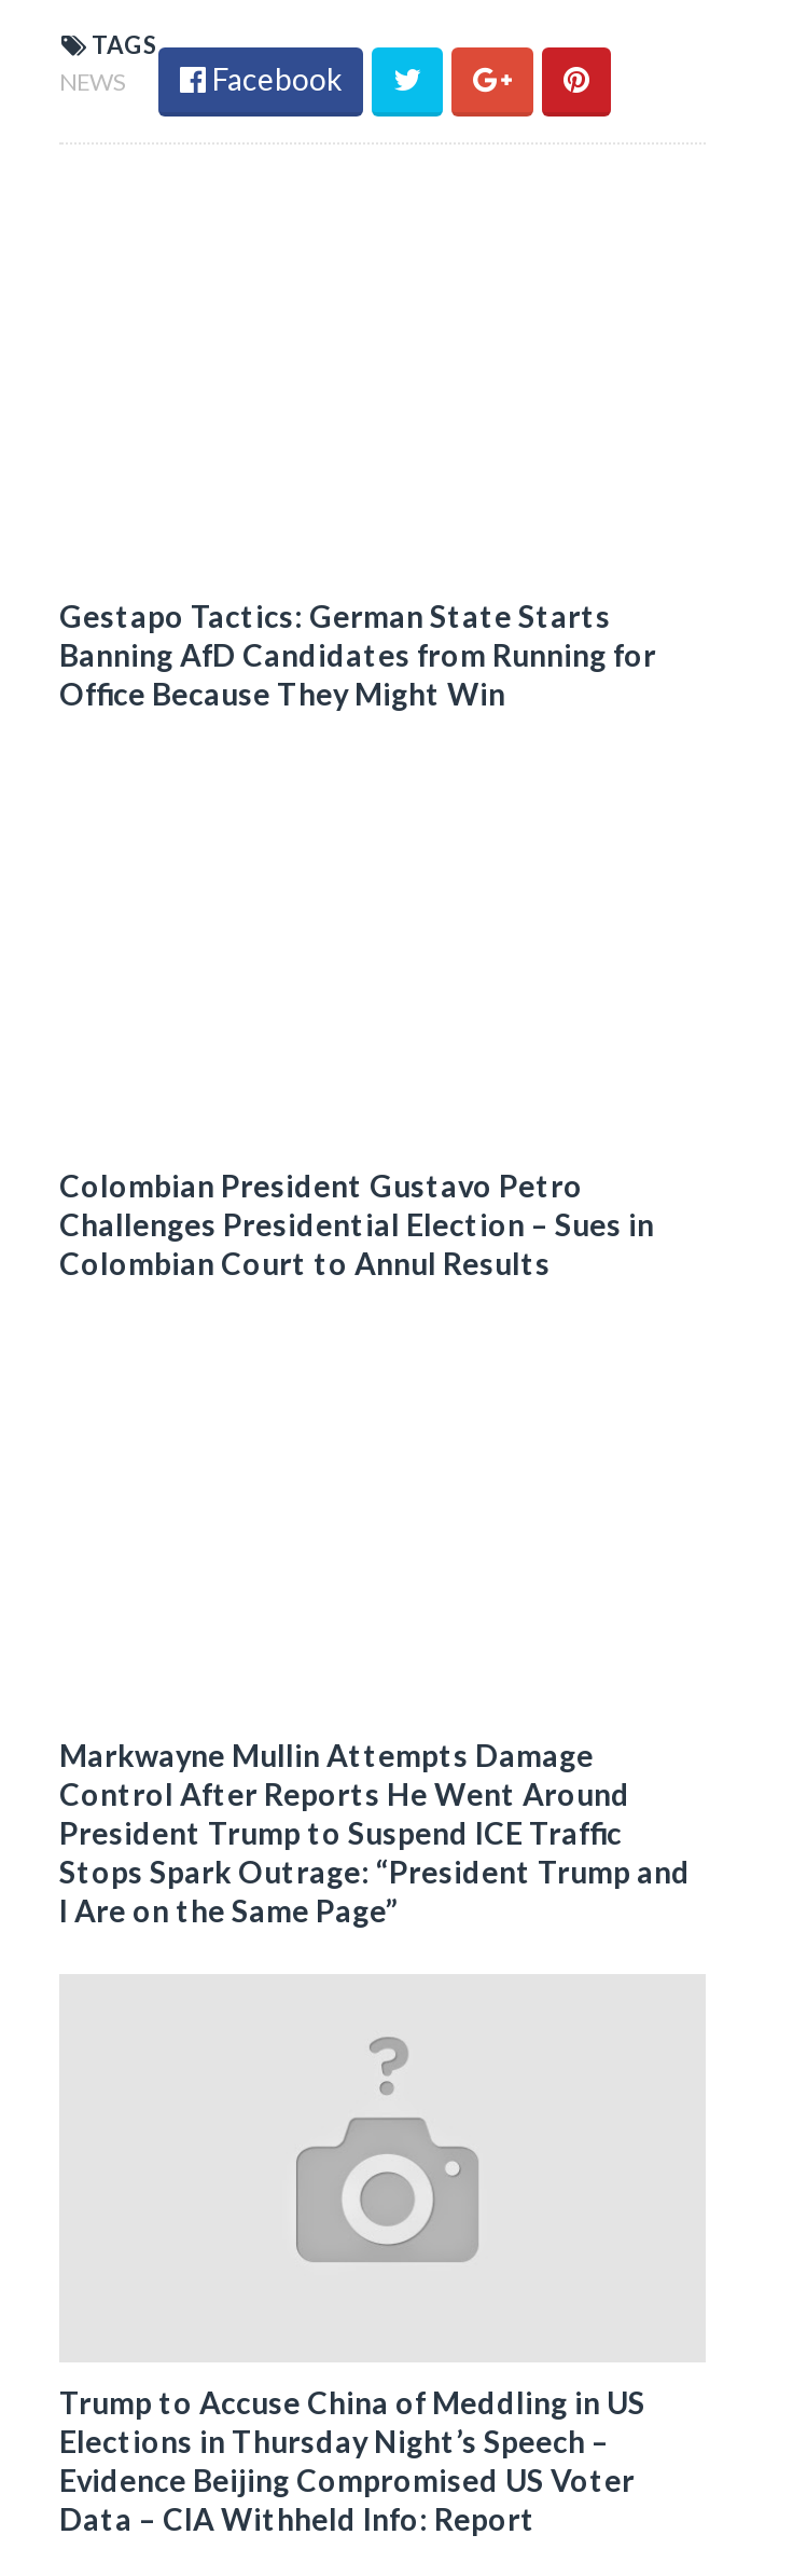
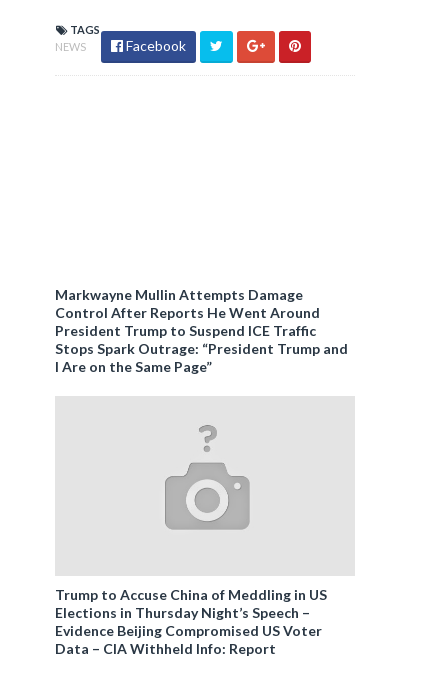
[59,598,656,712] Gestapo Tactics: German State Starts | Banning AfD Candidates from Running for | Office Because They Might Win -> none
[59,1167,654,1282] Colombian President Gustavo Petro | Challenges Presidential Election – Sues in | Colombian Court to Annul Results -> none

